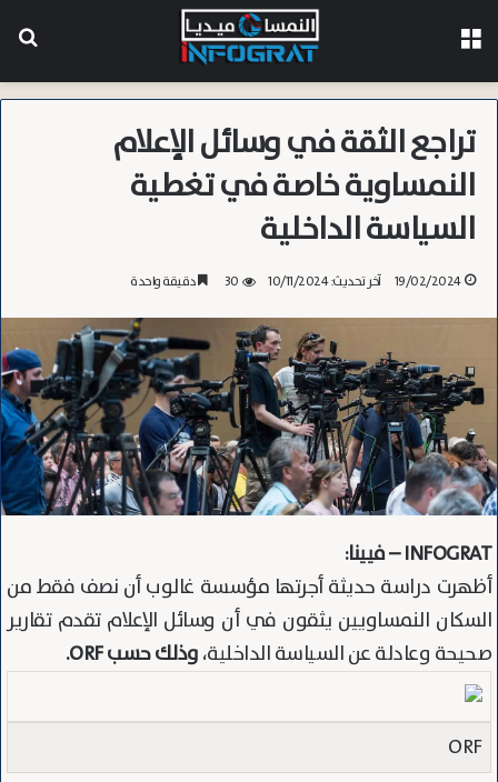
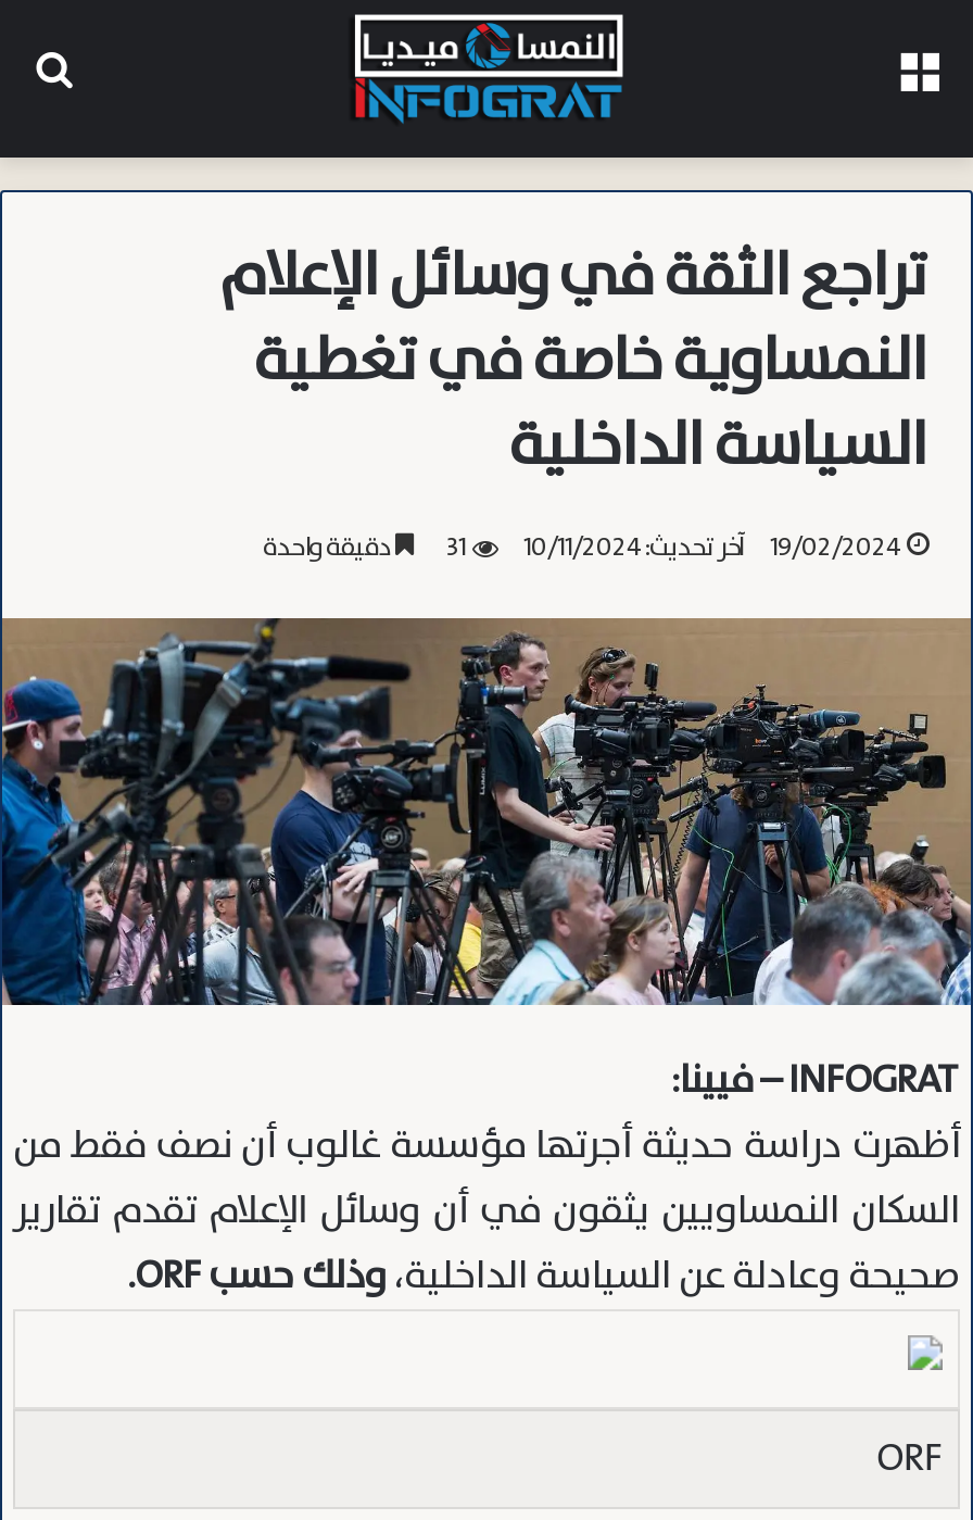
[130,271,238,292] 30 دقيقة واحدة -> [263,527,466,568] 31 دقيقة واحدة

